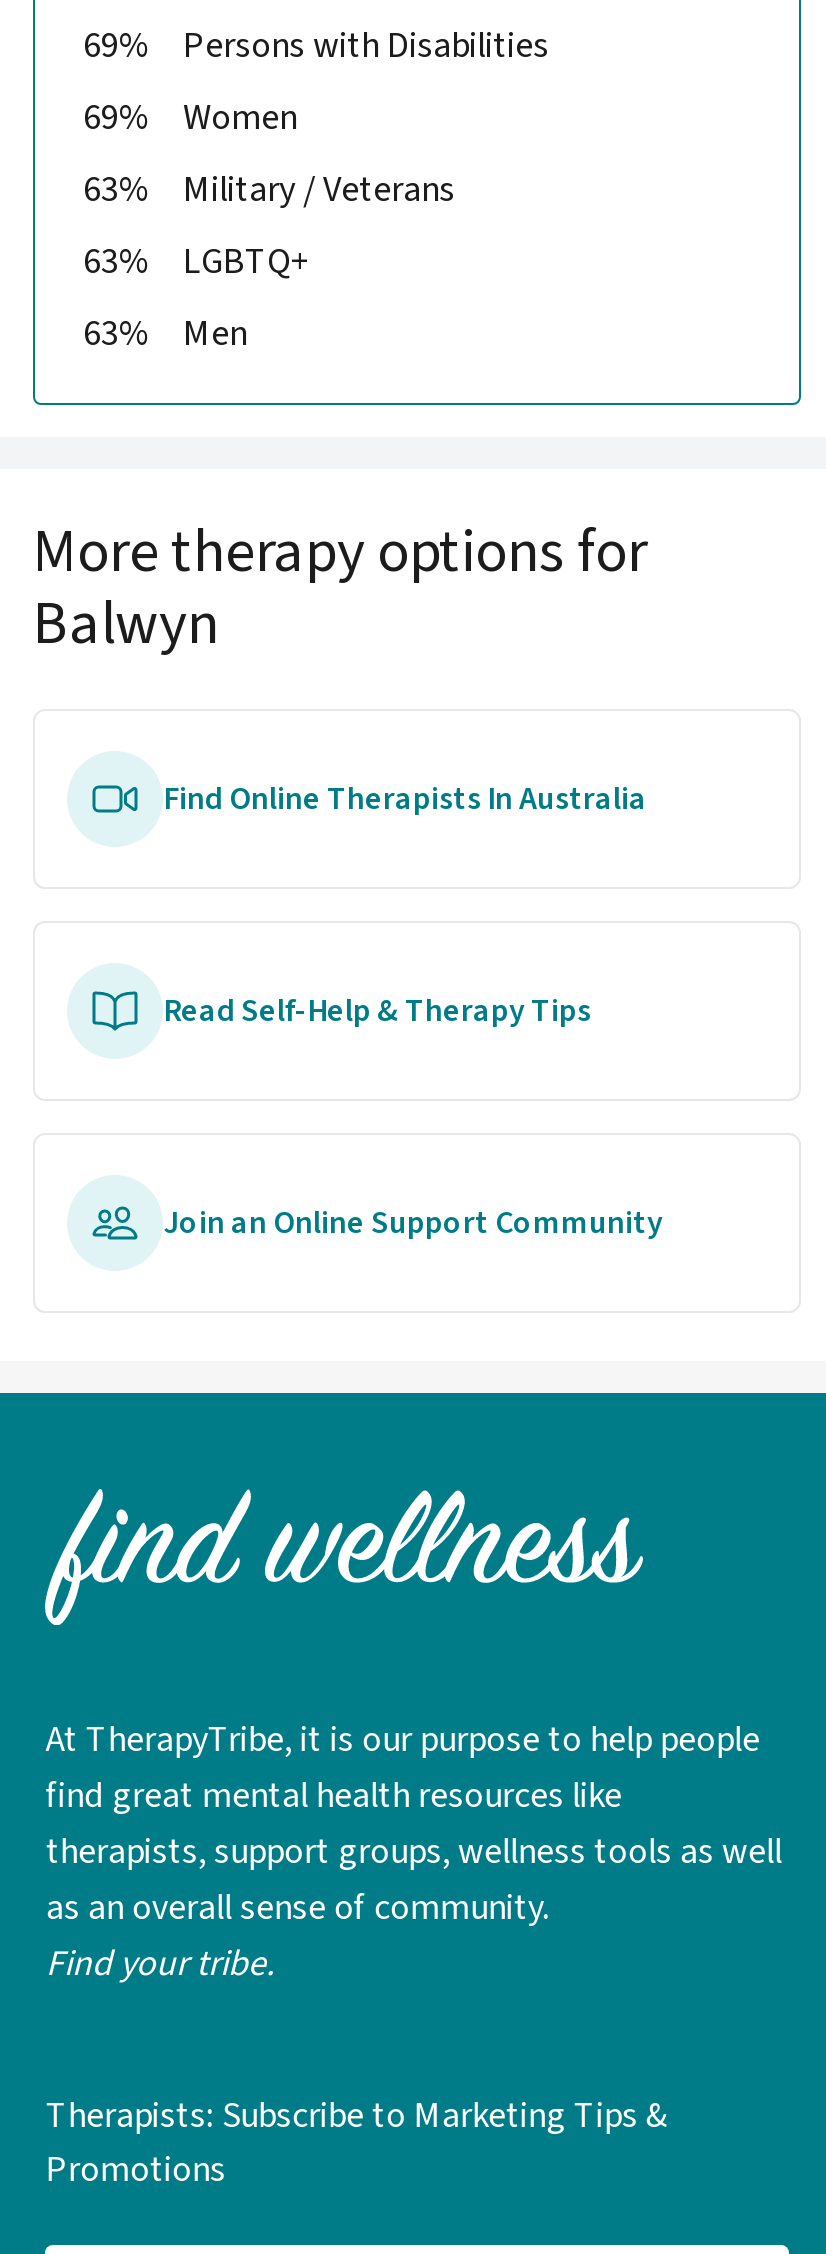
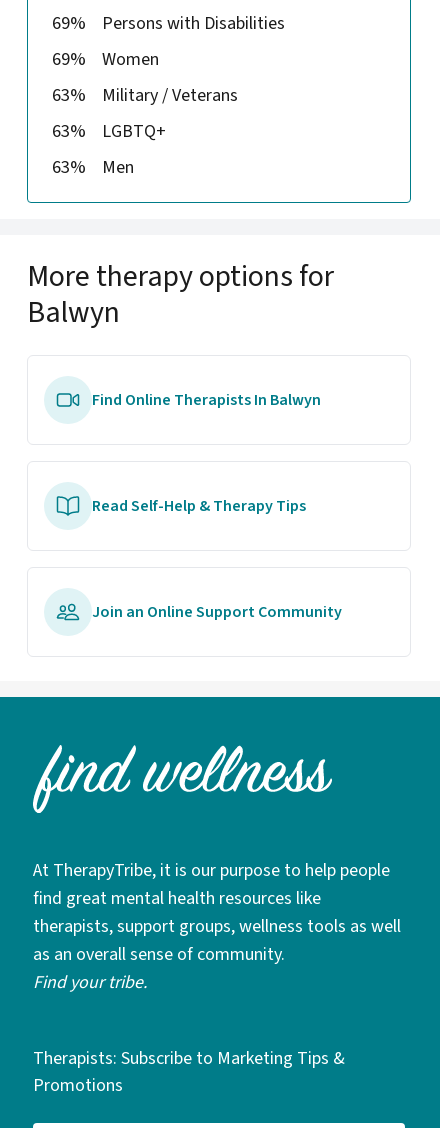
[163,777,647,821] Find Online Therapists In Australia -> [92,389,321,411] Find Online Therapists In Balwyn

